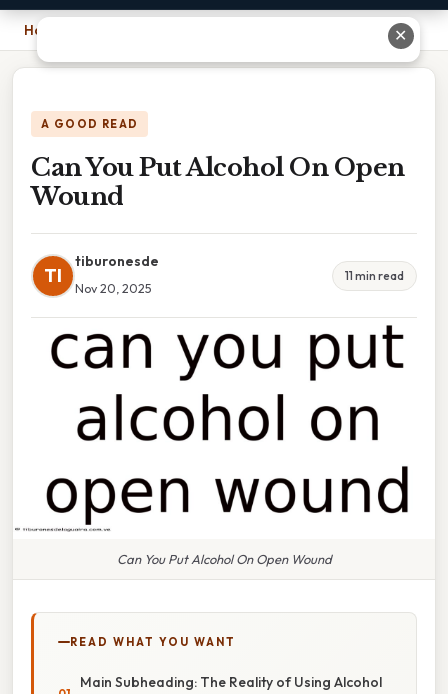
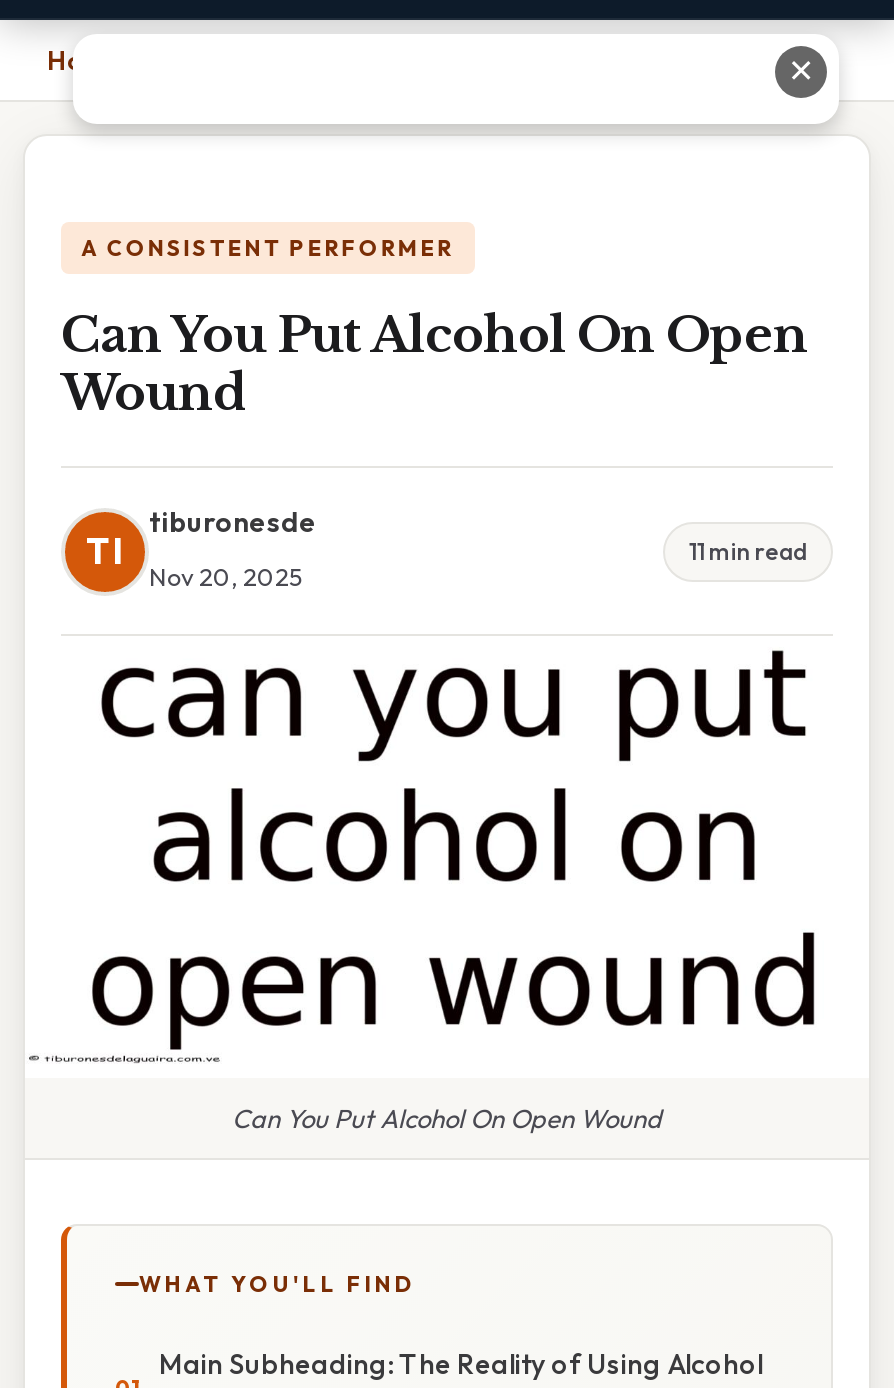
[41,117,138,131] A GOOD READ -> [81,234,455,262] A CONSISTENT PERFORMER
[70,635,236,649] READ WHAT YOU WANT -> [139,1270,417,1298] WHAT YOU'LL FIND

